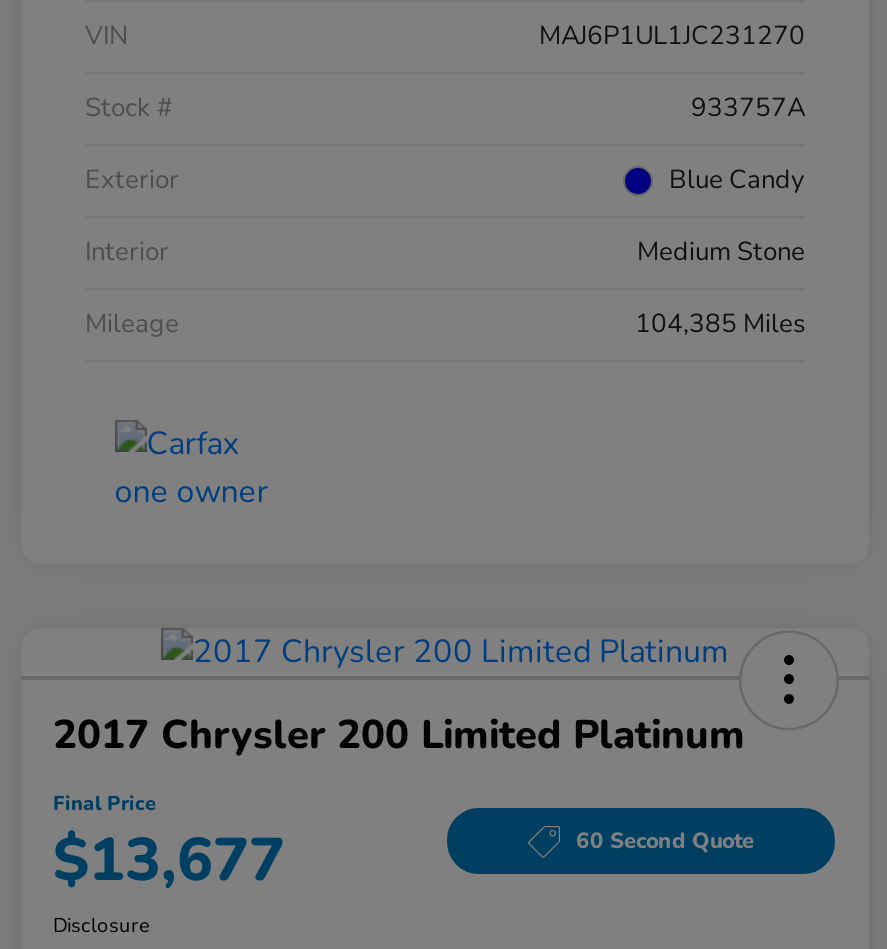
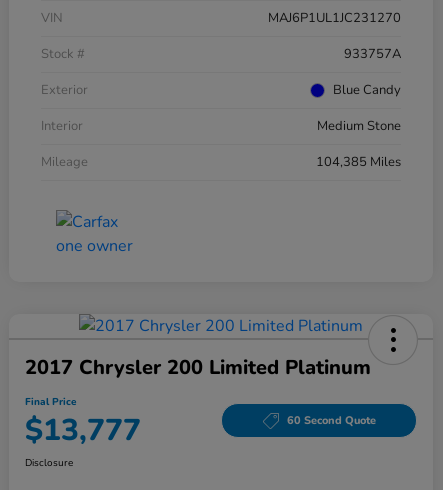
[53,820,285,902] $13,677 -> [25,410,141,451] $13,777

